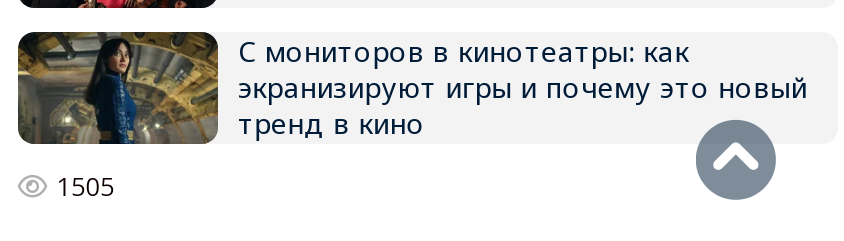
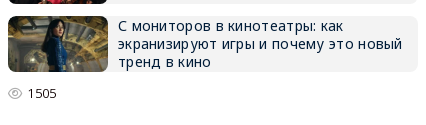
[694,118,778,202] [image] -> none

